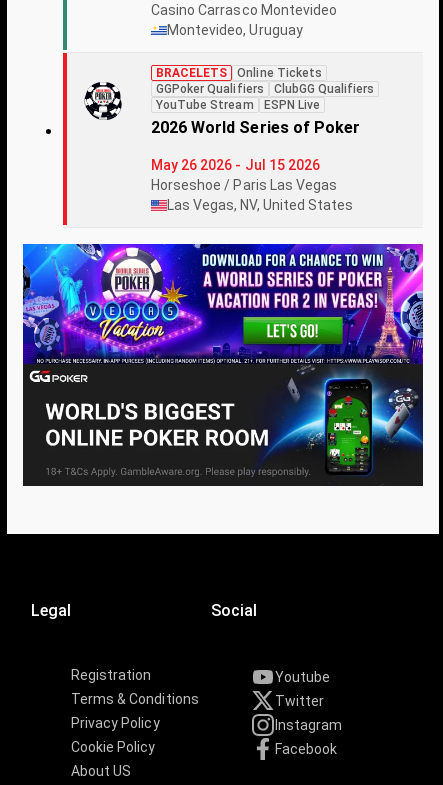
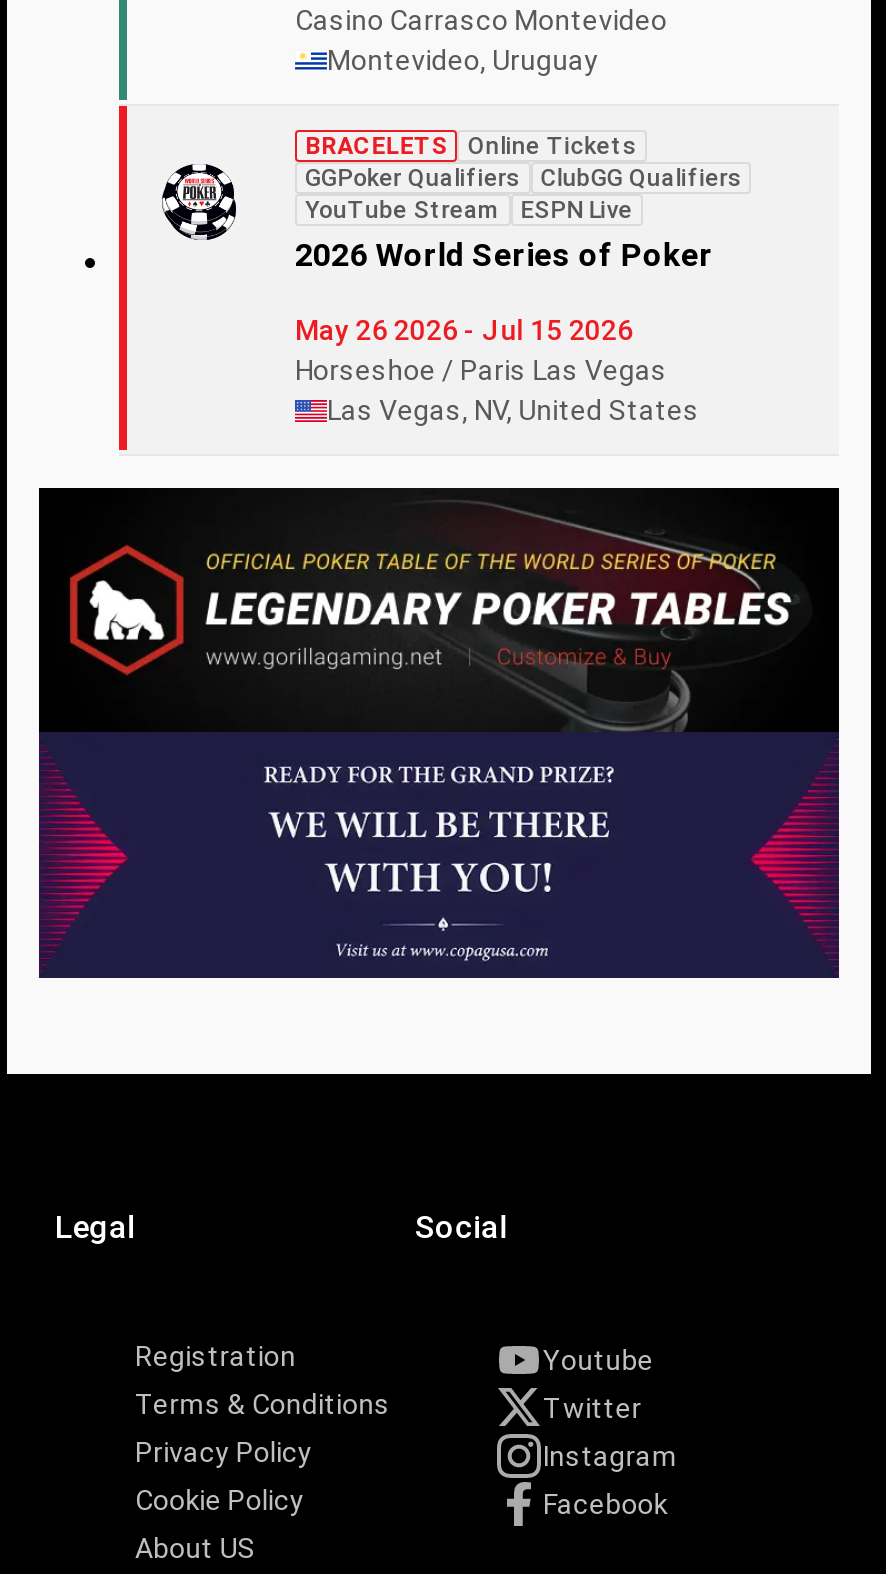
[22,243,424,484] [image] -> [37,486,841,976] [image]

